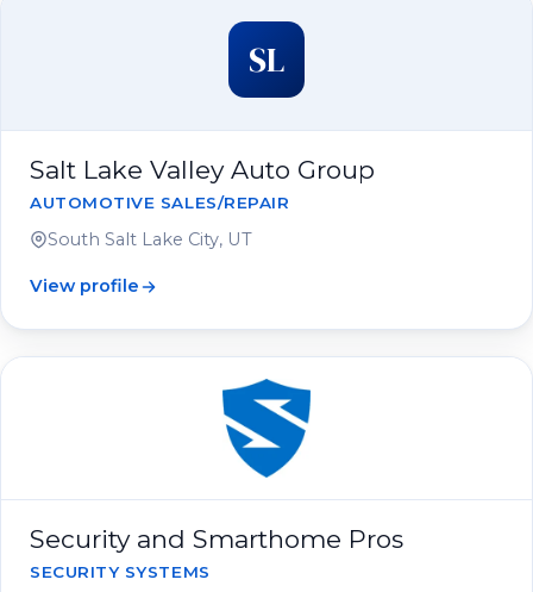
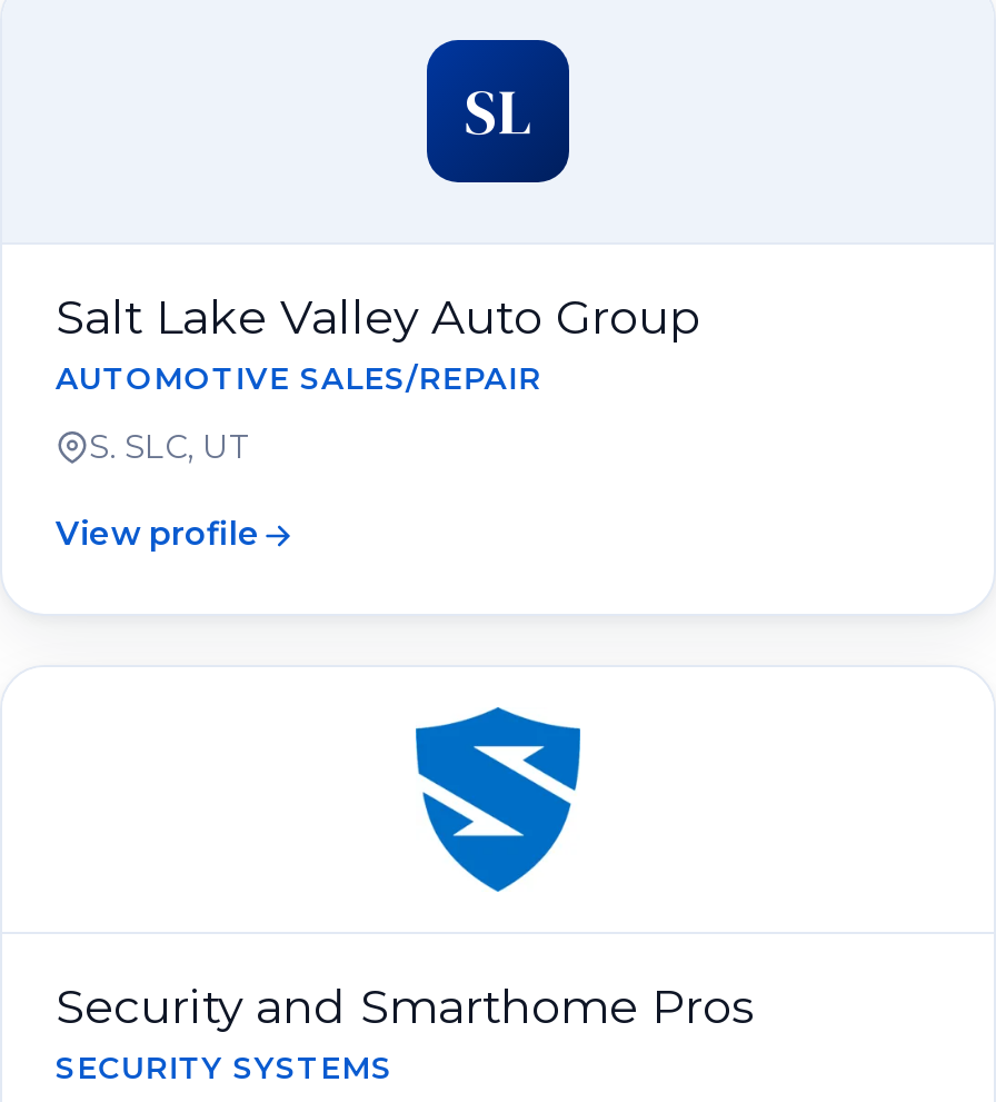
[48,229,252,250] South Salt Lake City, UT -> [89,427,249,467] S. SLC, UT

